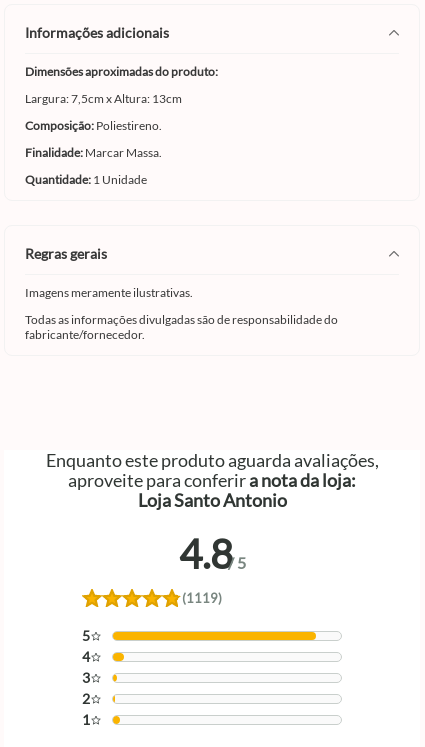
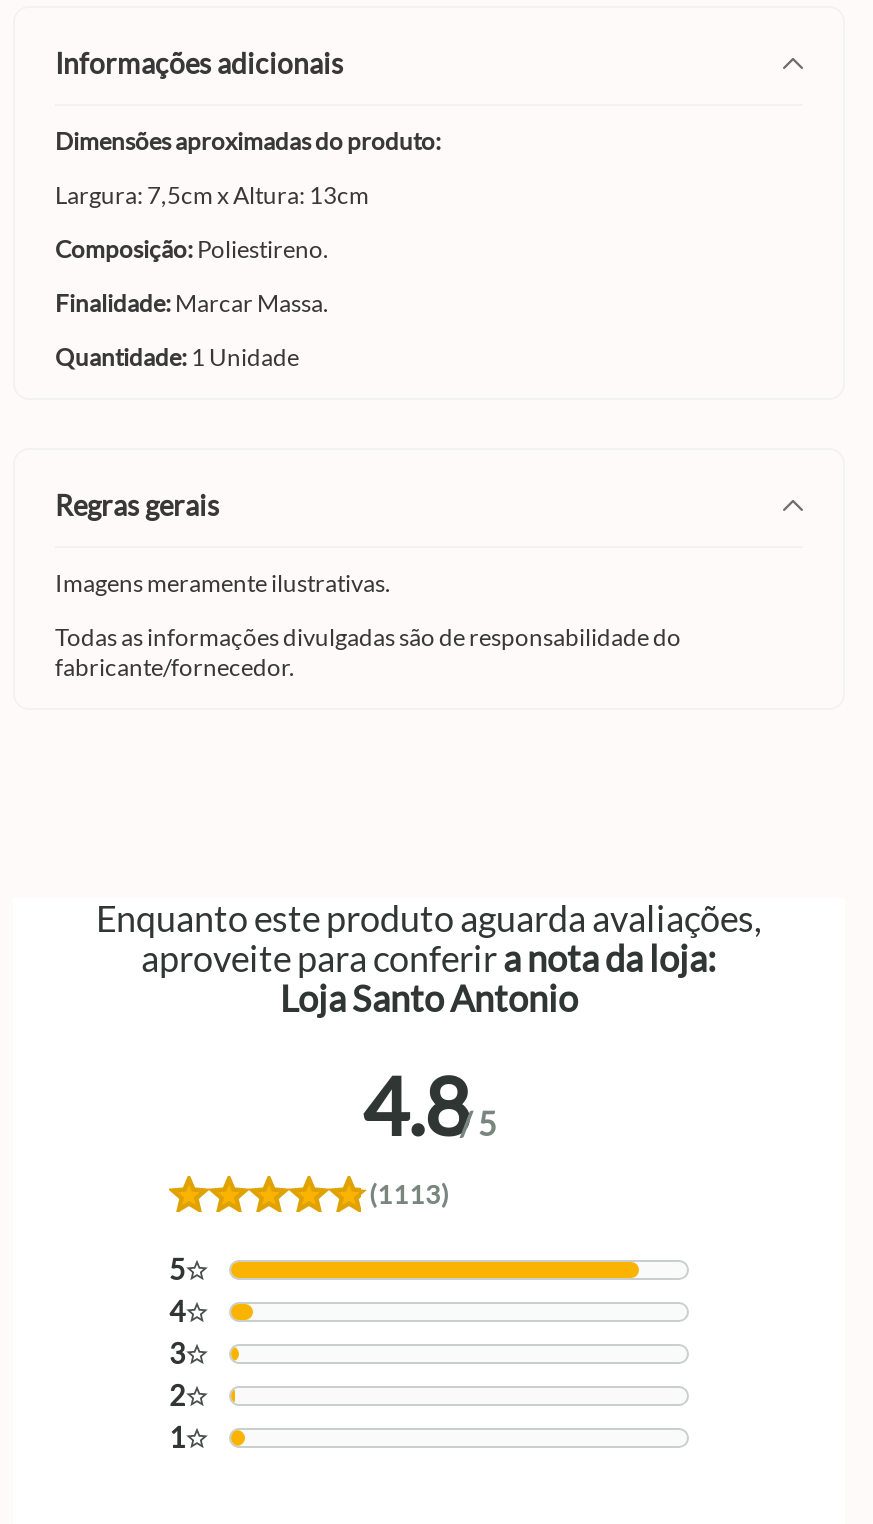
[182,590,222,606] (1119) -> [369,1178,449,1210] (1113)

